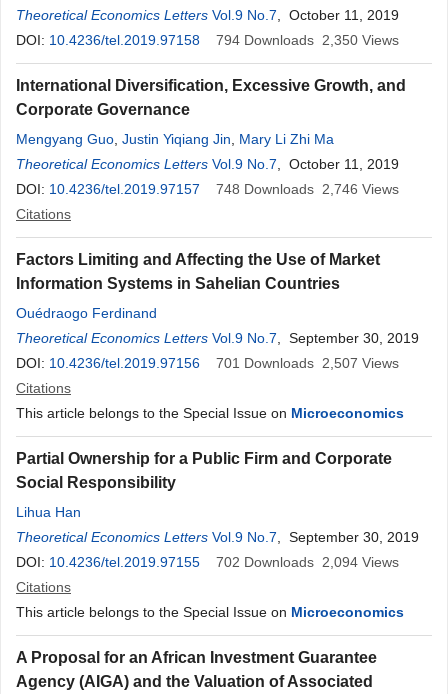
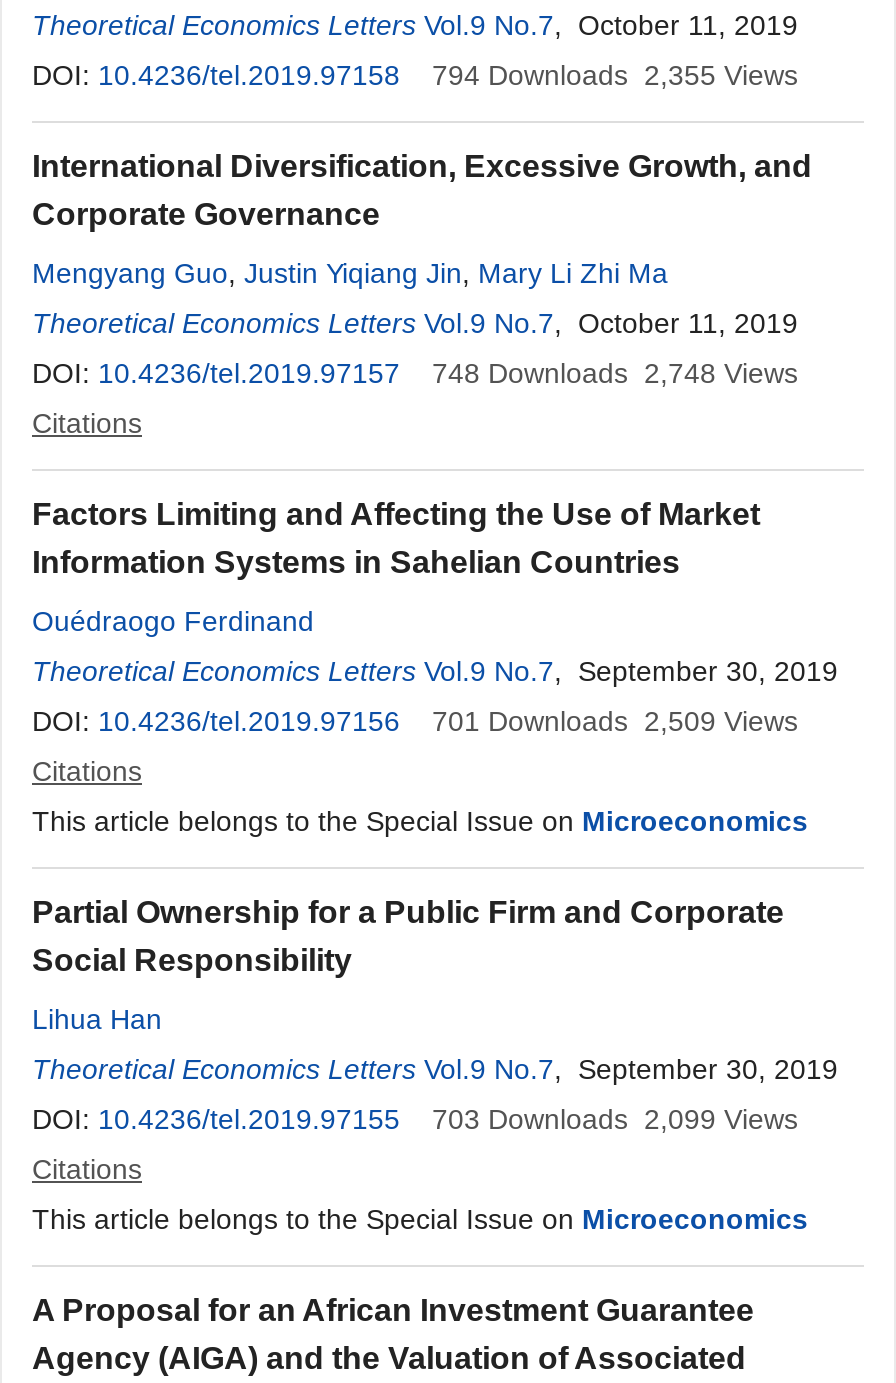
[216,32,399,48] 794 Downloads 2,350 Views -> [432,59,798,91] 794 Downloads 2,355 Views
[216,181,399,197] 748 Downloads 2,746 Views -> [432,357,798,389] 748 Downloads 2,748 Views
[216,355,399,371] 701 Downloads 2,507 Views -> [432,705,798,737] 701 Downloads 2,509 Views
[216,554,399,570] 702 Downloads 2,094 Views -> [432,1103,798,1135] 703 Downloads 2,099 Views

